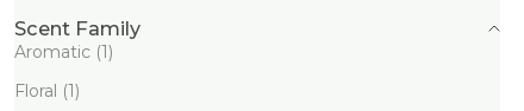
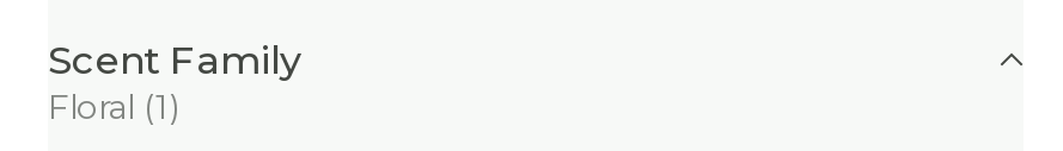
[14,41,113,62] Aromatic (1) -> none

